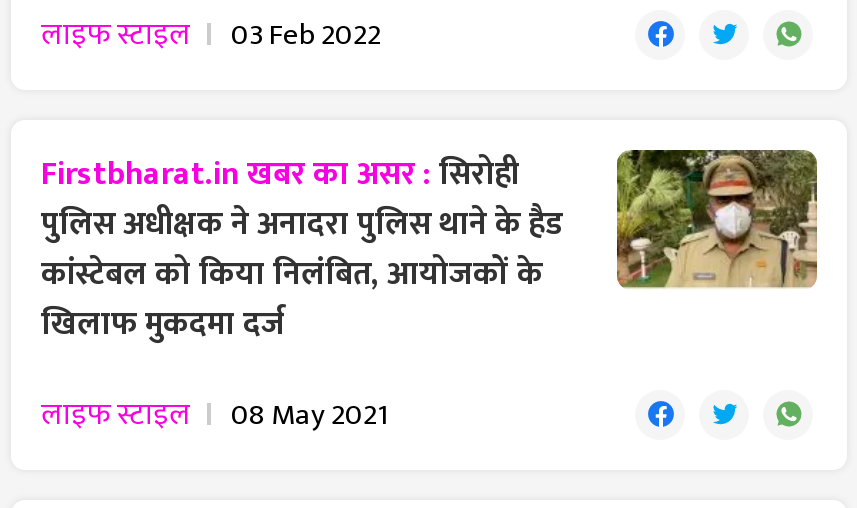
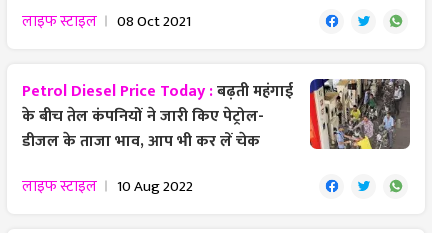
[41,10,381,60] लाइफ स्टाइल 03 Feb 2022 -> [22,9,191,34] लाइफ स्टाइल 08 Oct 2021
[41,148,817,352] [image] | Firstbharat.in खबर का असर : सिरोही | पुलिस अधीक्षक ने अनादरा पुलिस थाने के हैड | कांस्टेबल को किया निलंबित, आयोजकों के | खिलाफ मुकदमा दर्ज -> [22,78,410,155] [image] | Petrol Diesel Price Today : बढ़ती महंगाई | के बीच तेल कंपनियों ने जारी किए पेट्रोल- | डीजल के ताजा भाव, आप भी कर लें चेक
[41,390,387,440] लाइफ स्टाइल 08 May 2021 -> [22,174,193,199] लाइफ स्टाइल 10 Aug 2022

